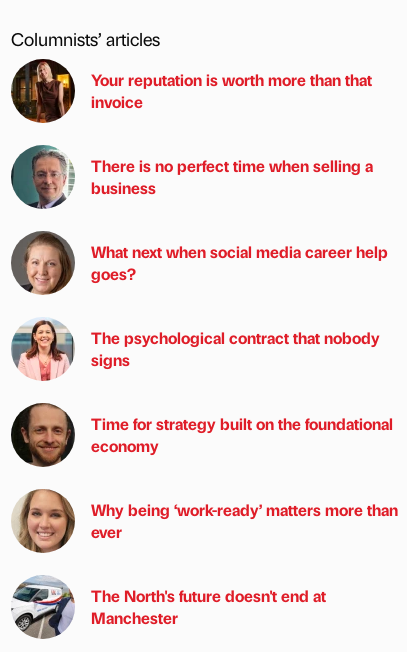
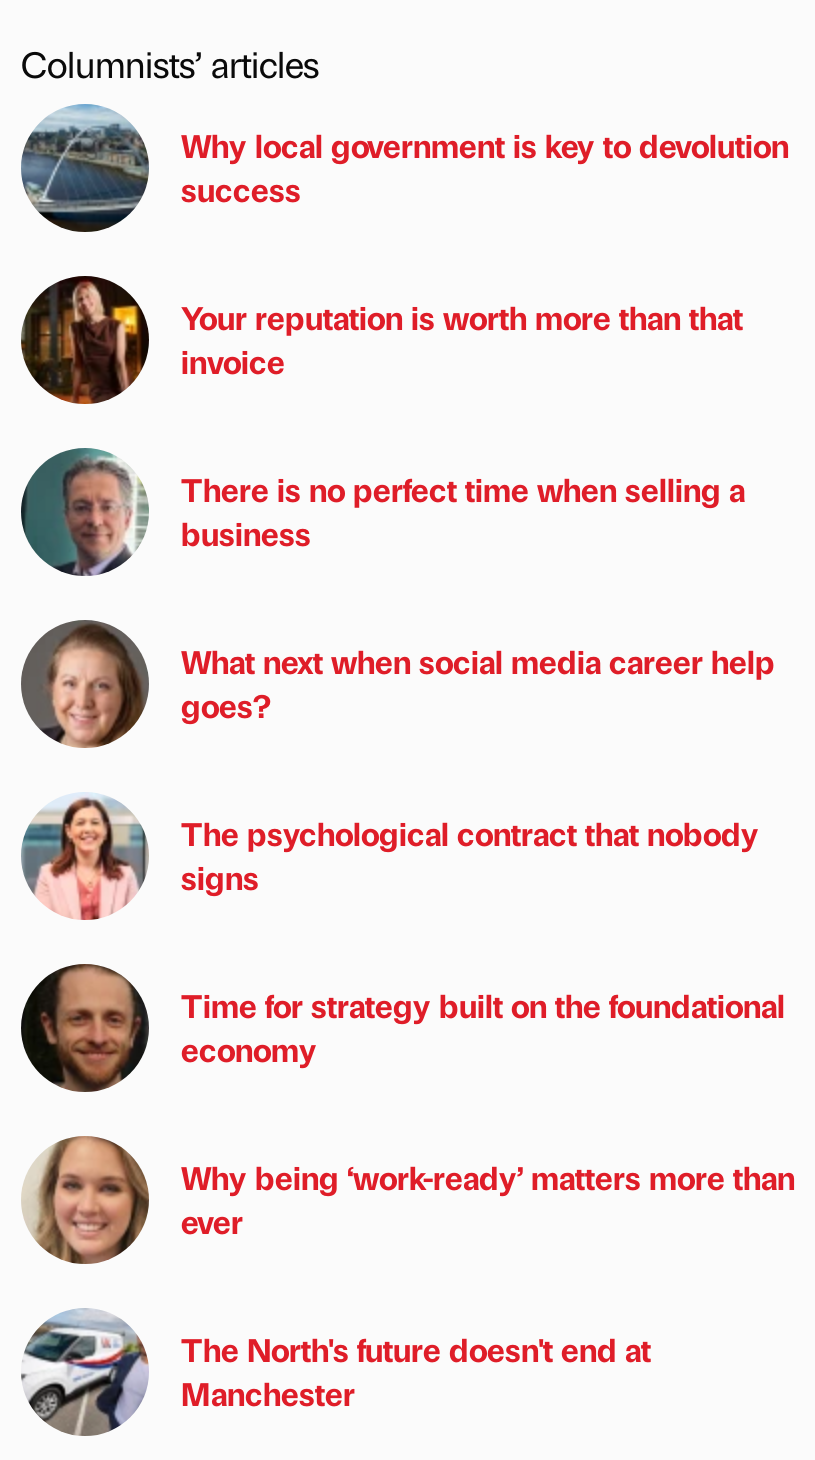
none -> [19,102,789,234] [image] | Why local government is key to devolution | success

